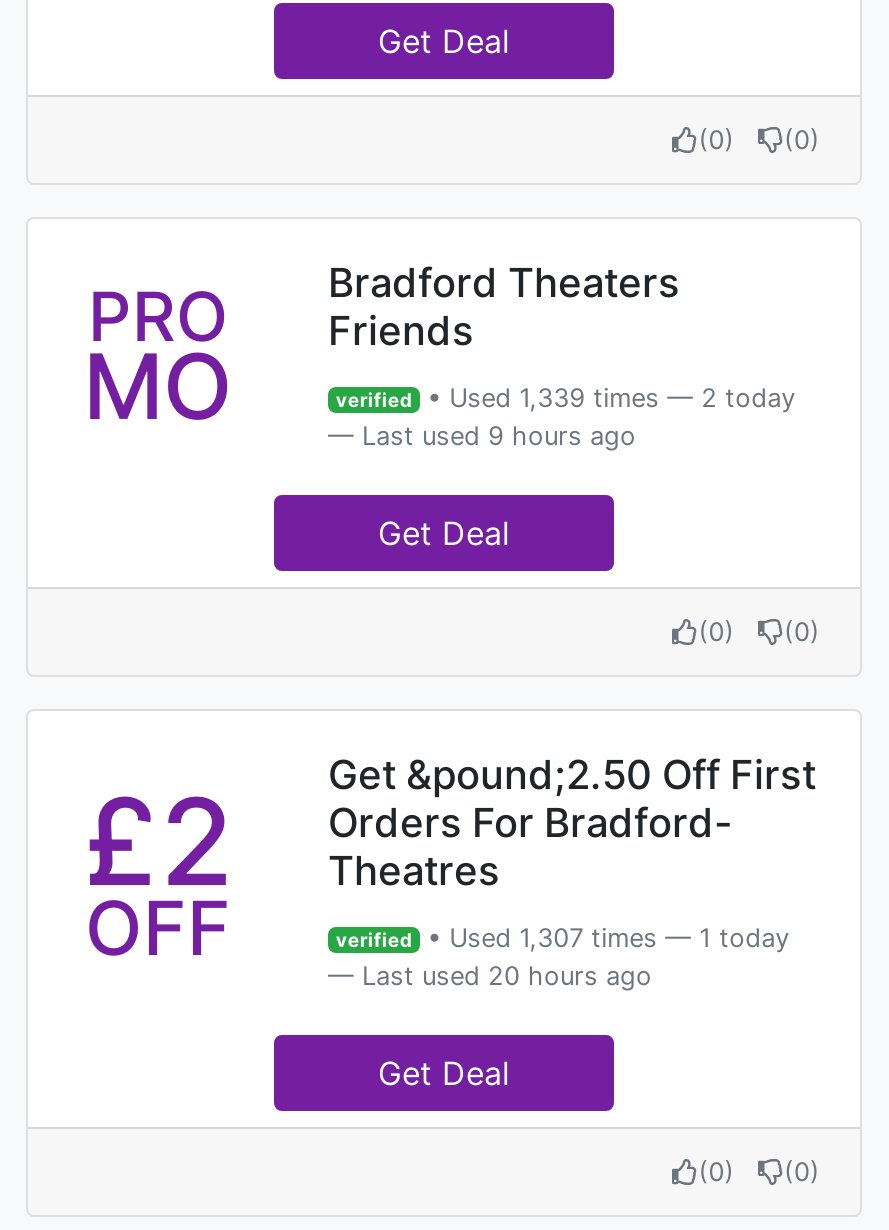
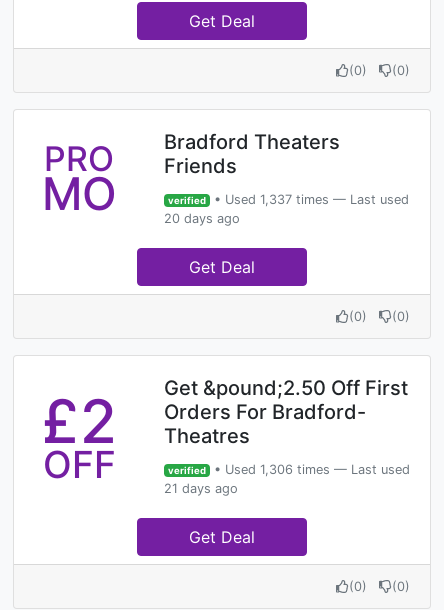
[328,383,795,451] verified • Used 1,339 times — 2 today | — Last used 9 hours ago -> [164,192,409,226] verified • Used 1,337 times — Last used | 20 days ago
[328,923,789,991] verified • Used 1,307 times — 1 today | — Last used 20 hours ago -> [164,462,410,496] verified • Used 1,306 times — Last used | 21 days ago

